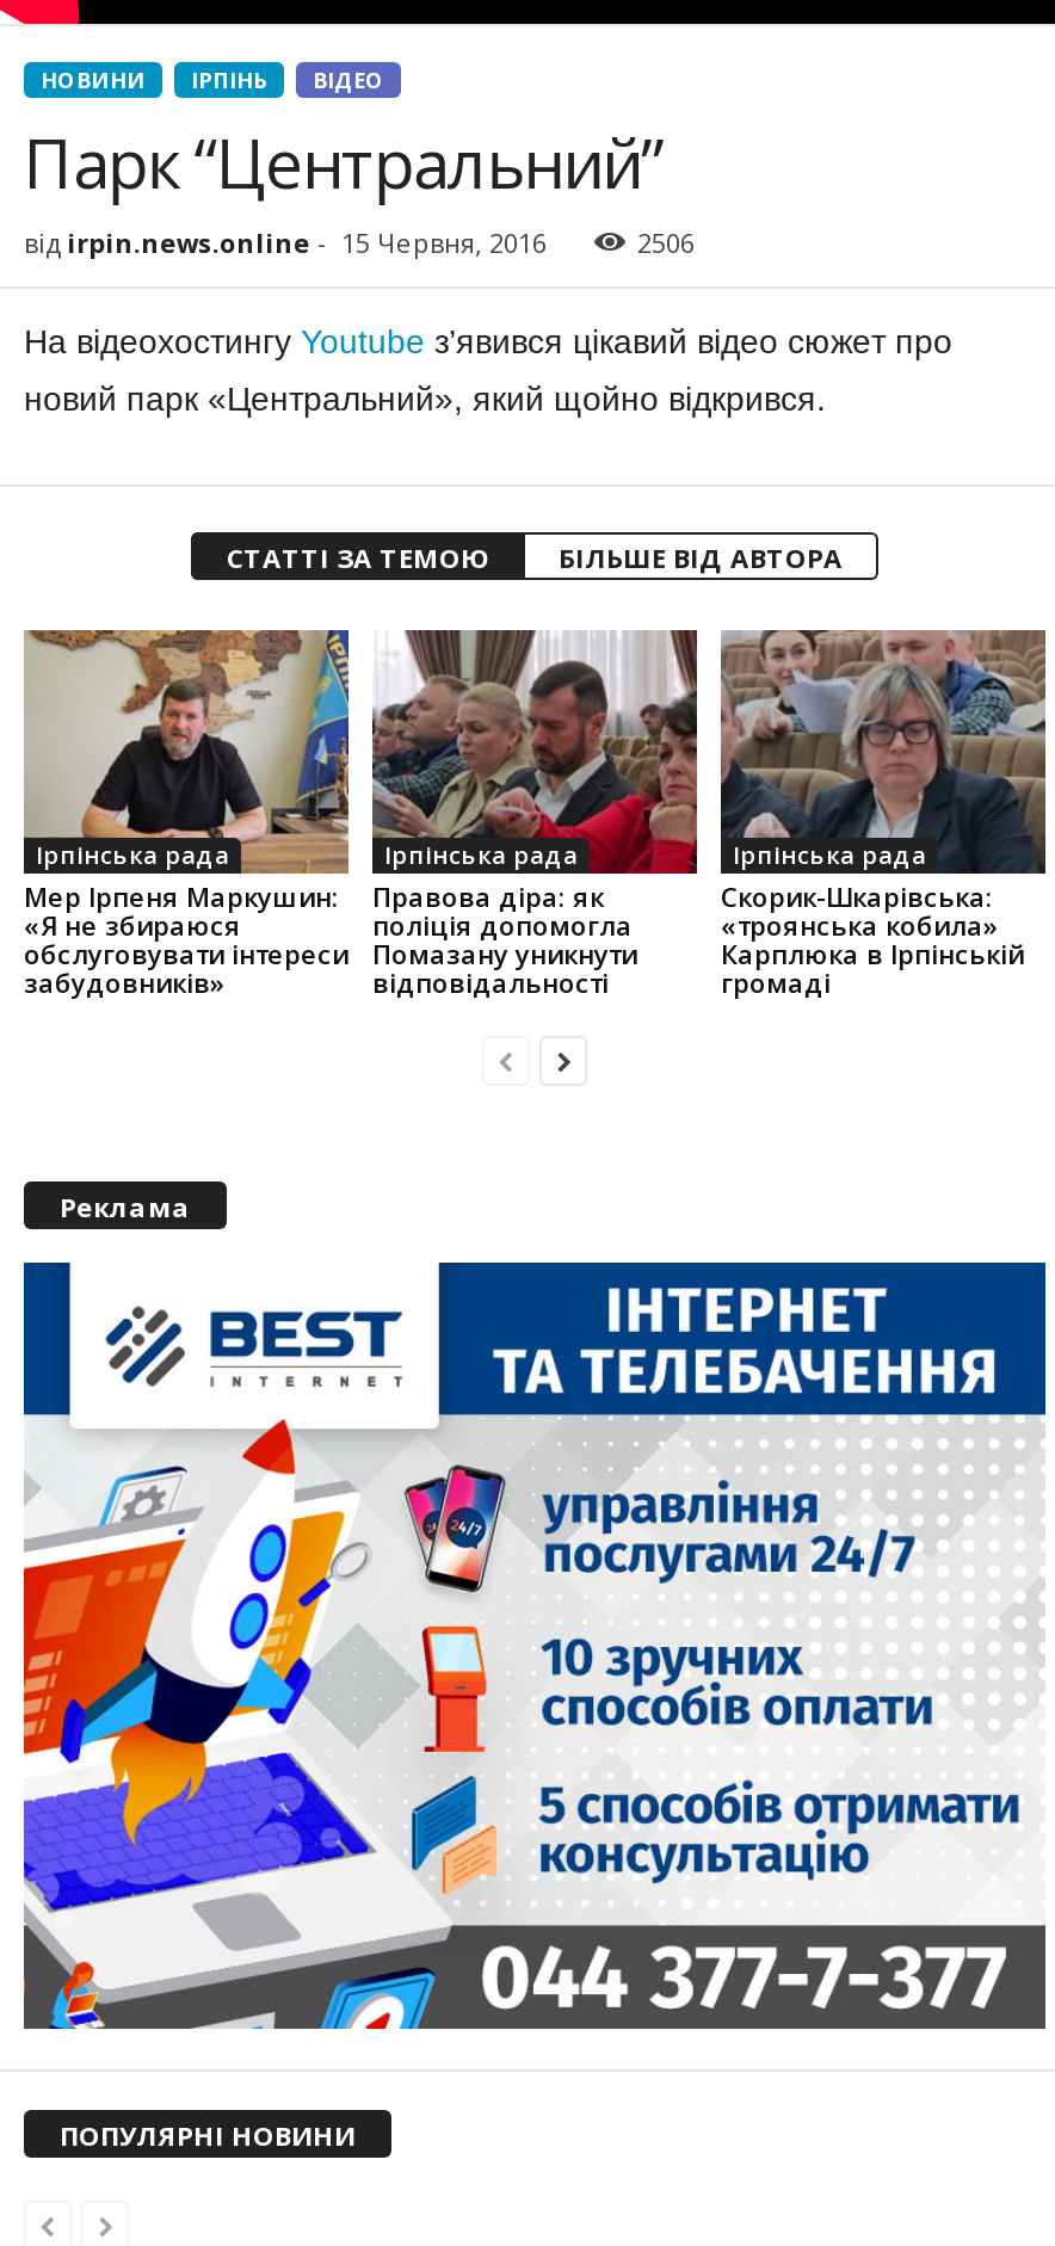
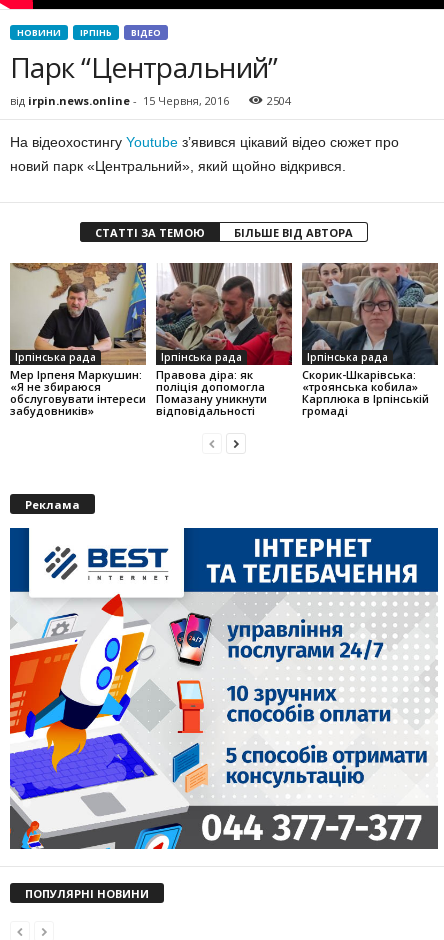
[637,224,695,260] 2506 -> [267,93,291,108] 2504

